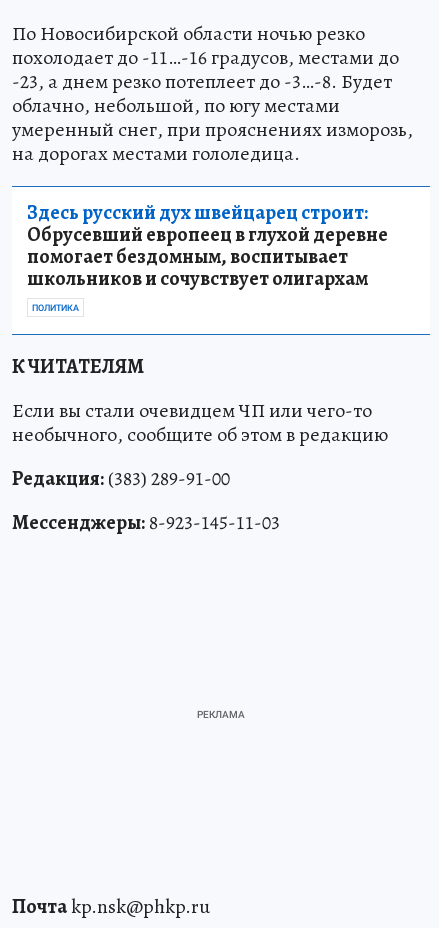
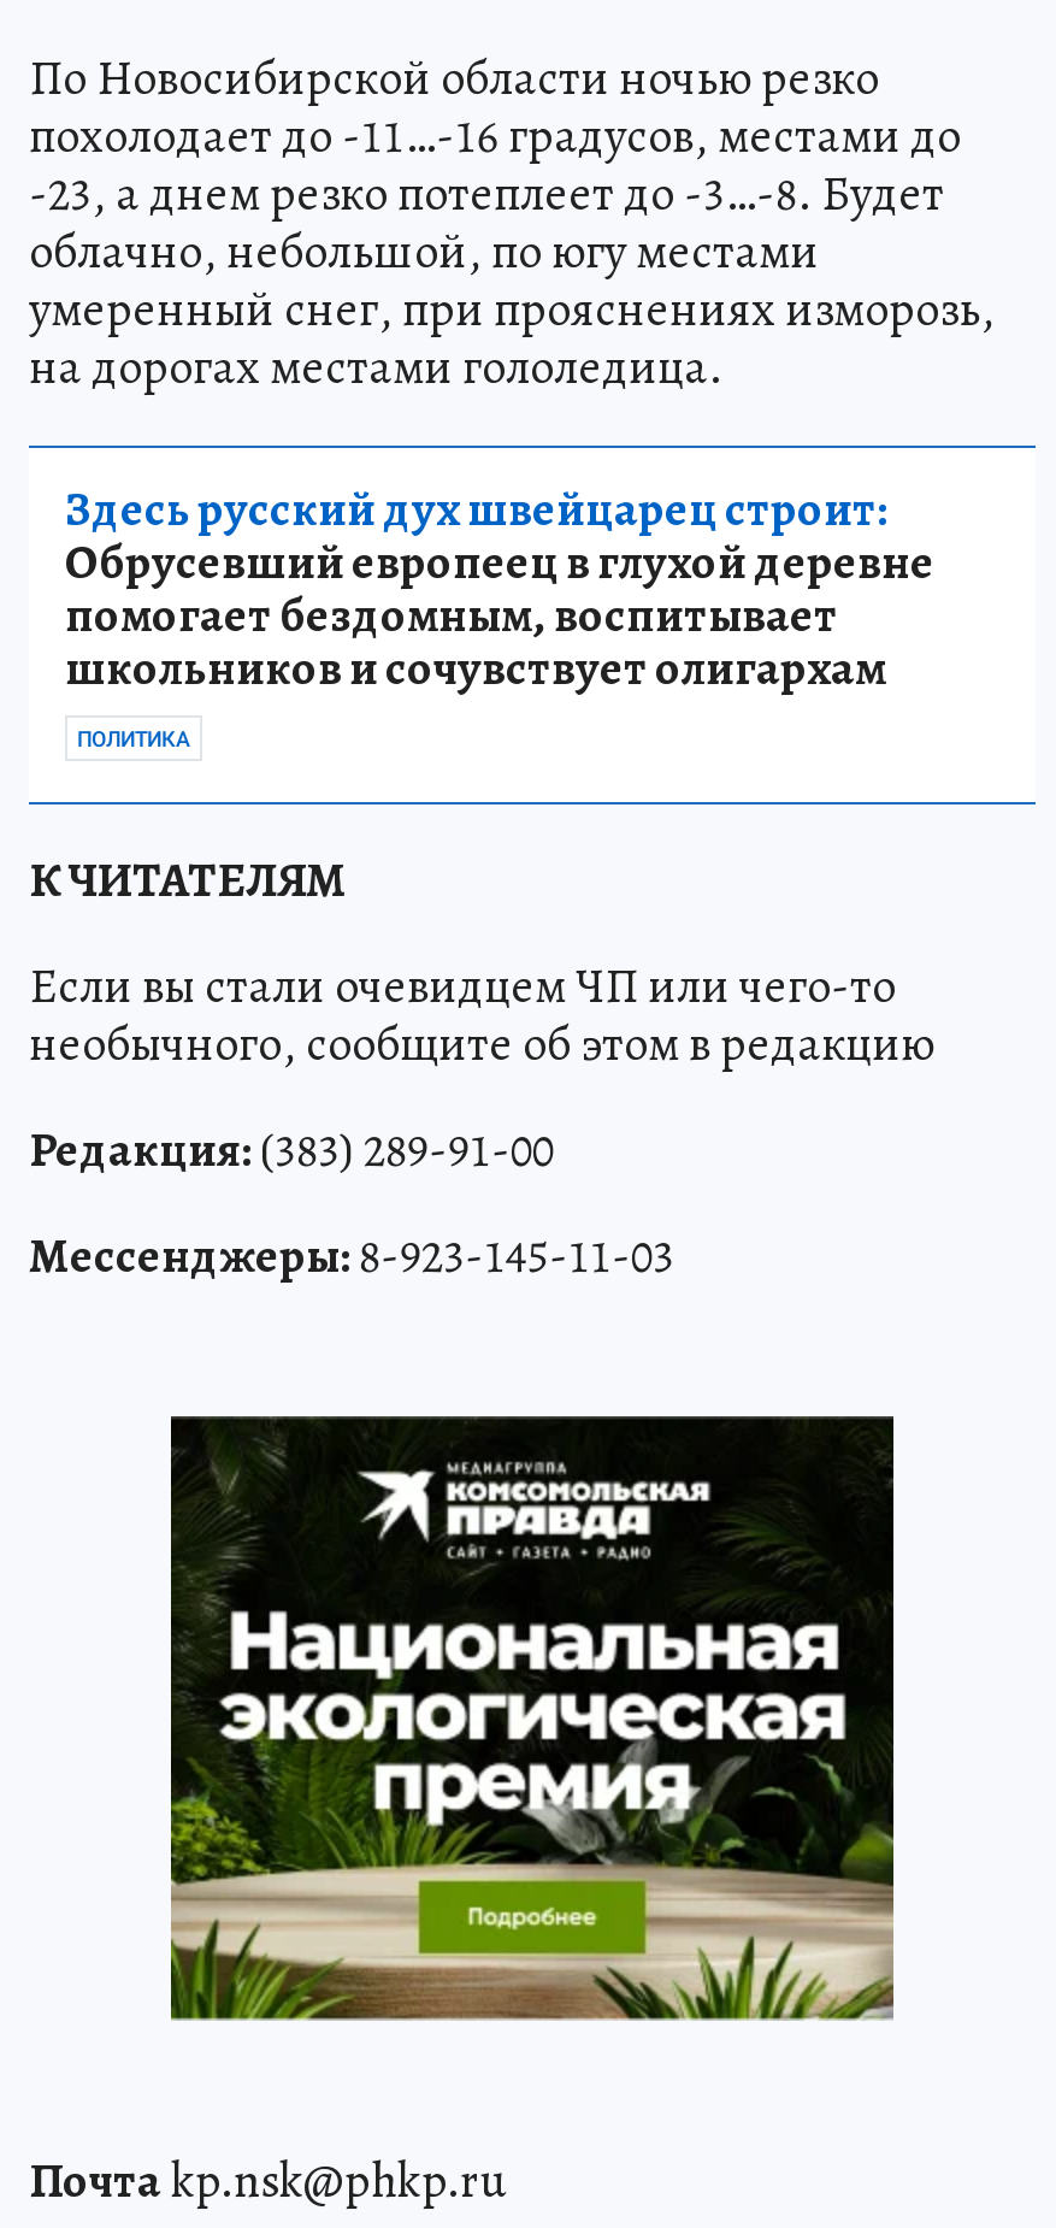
none -> [169,1414,896,2023] [image]

